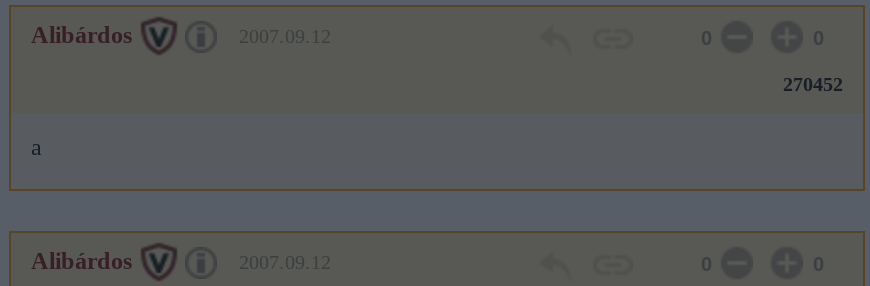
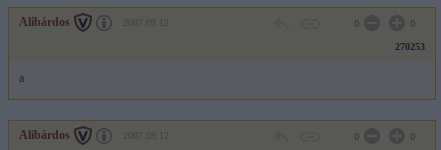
[783,73,843,95] 270452 -> [395,41,425,52] 270253

